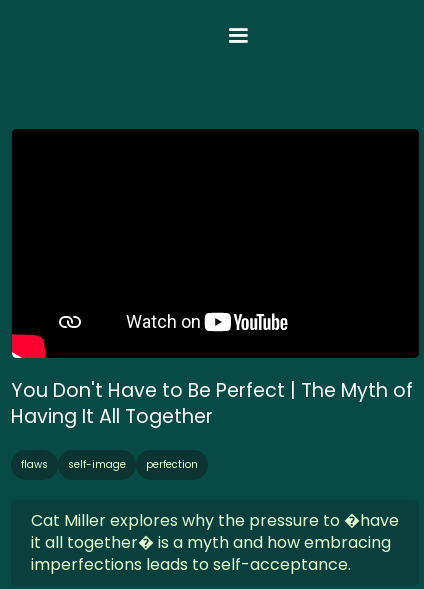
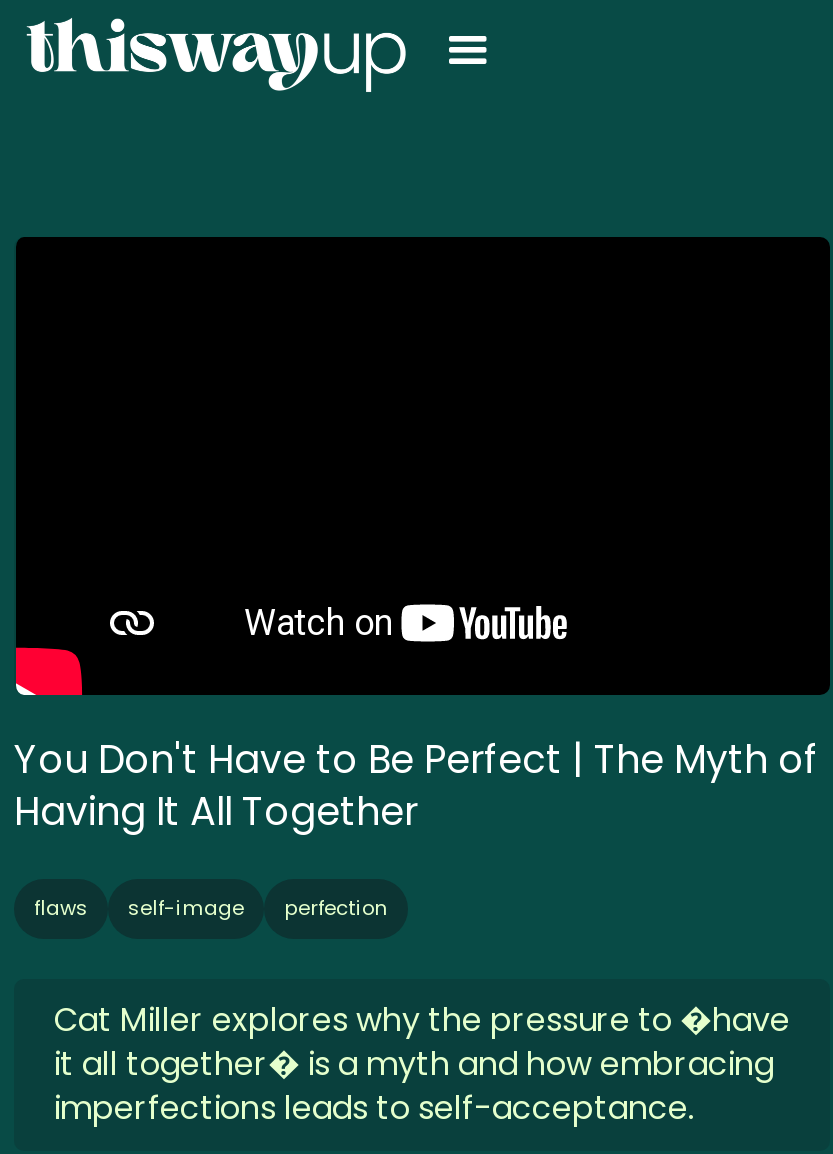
none -> [26,17,408,95] [image]

